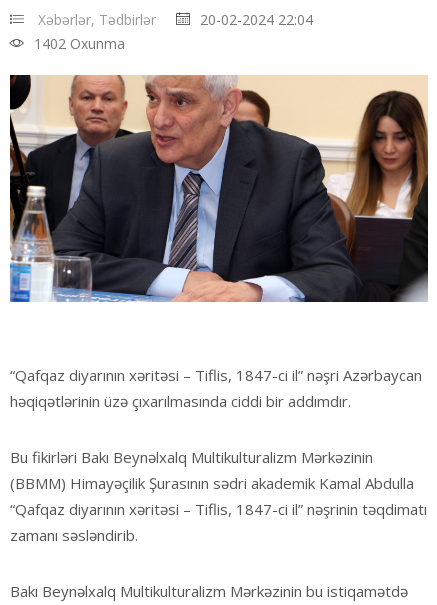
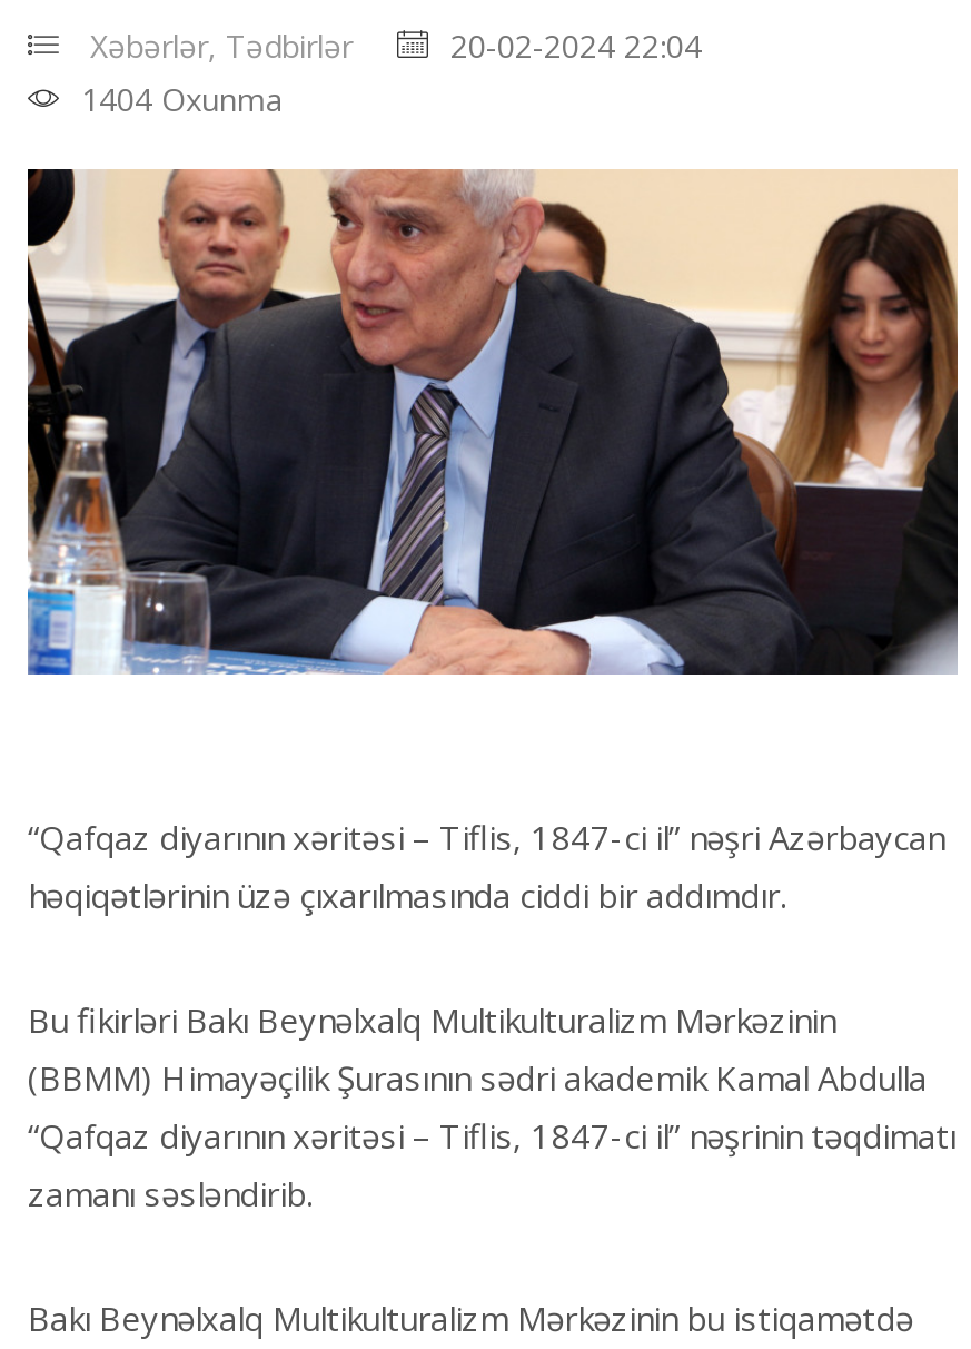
[34,34,125,53] 1402 Oxunma -> [81,78,284,120] 1404 Oxunma

